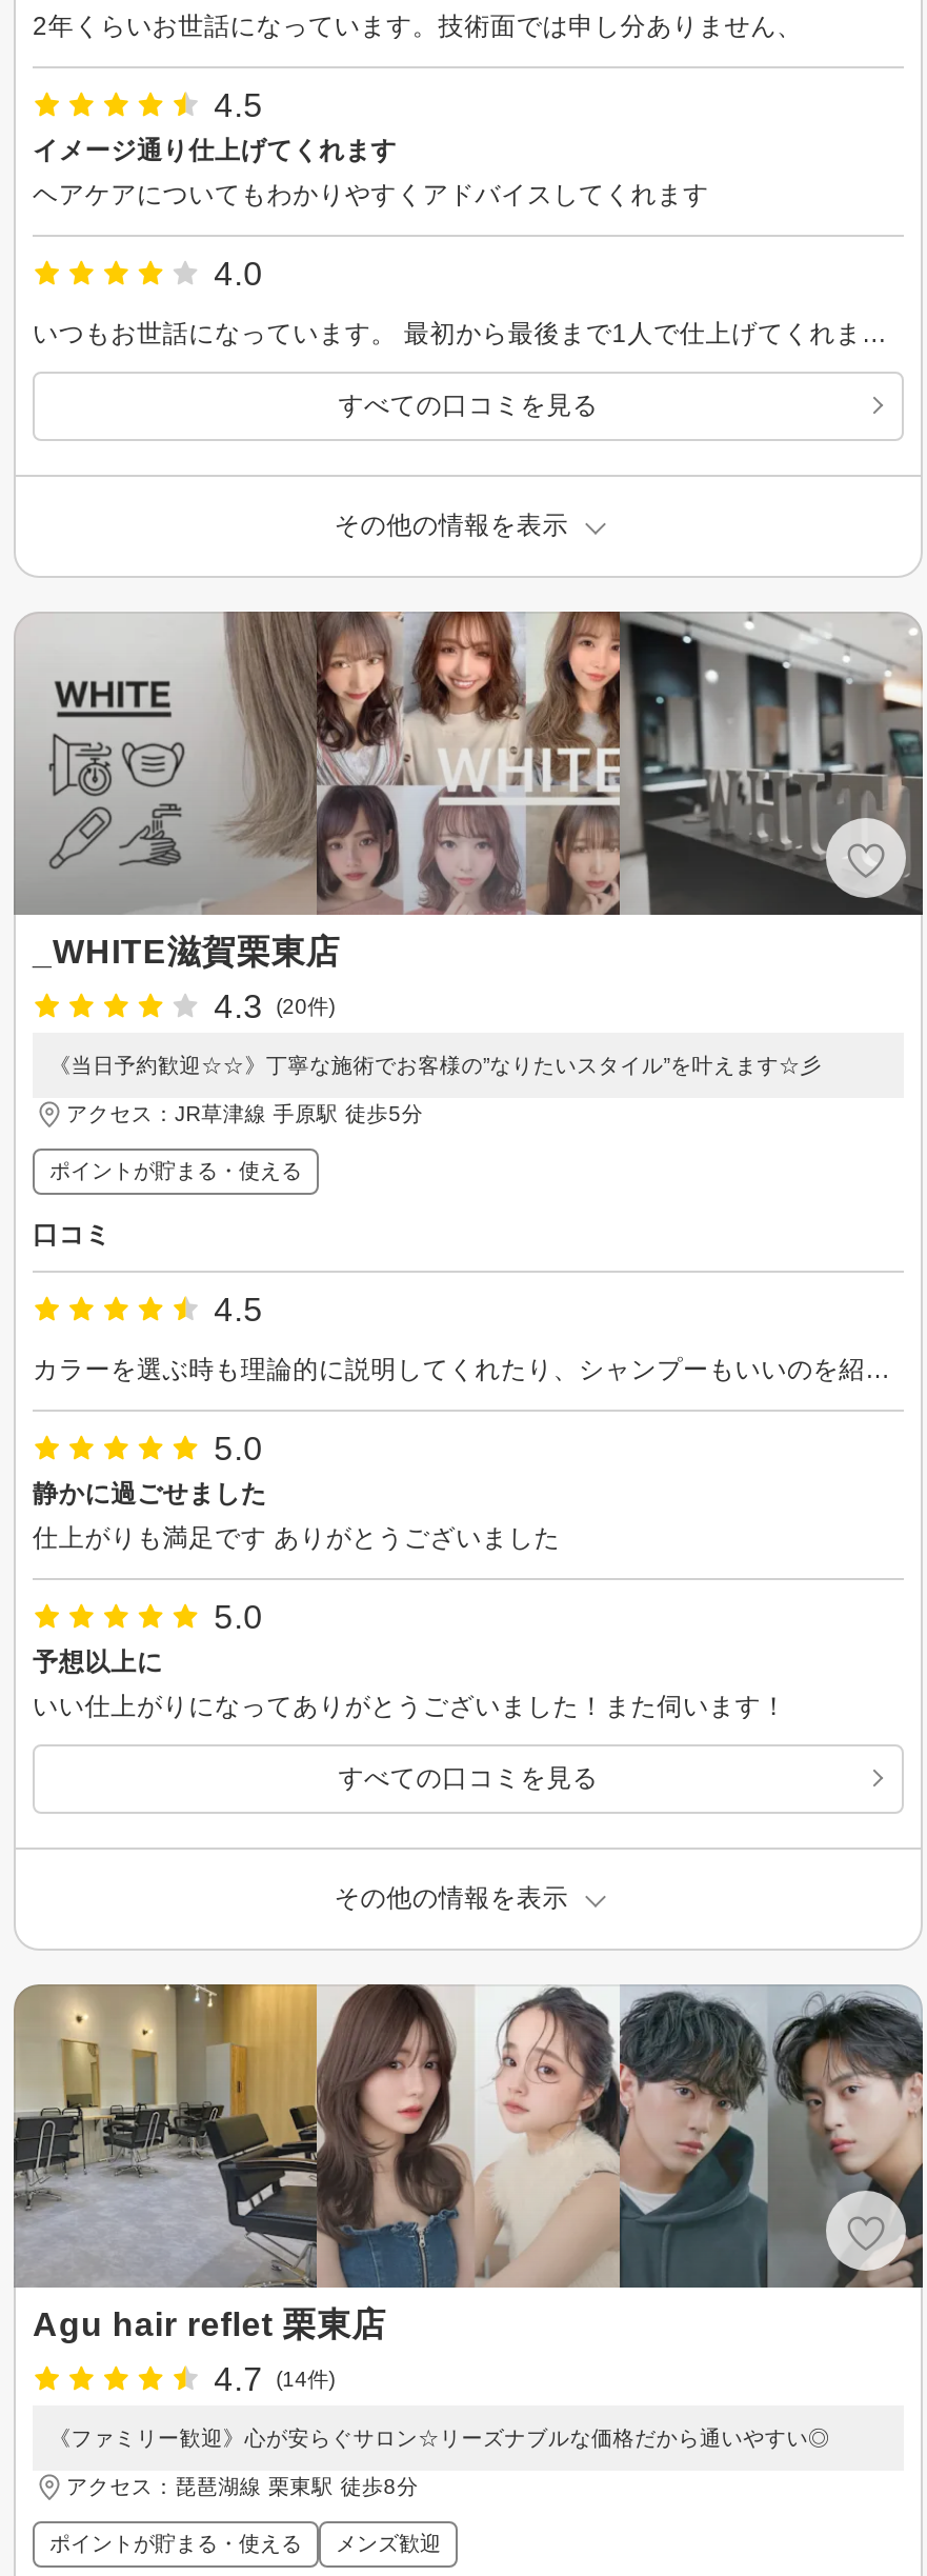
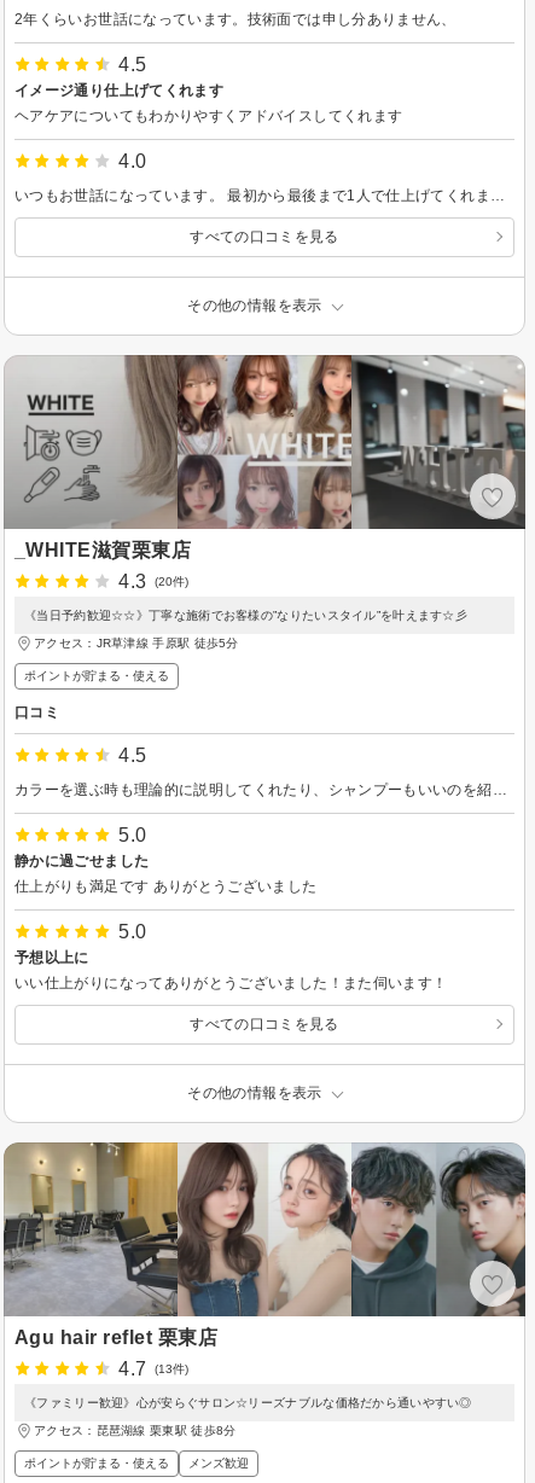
[214,2361,335,2396] 4.7 (14件) -> [118,1358,188,1379] 4.7 (13件)

